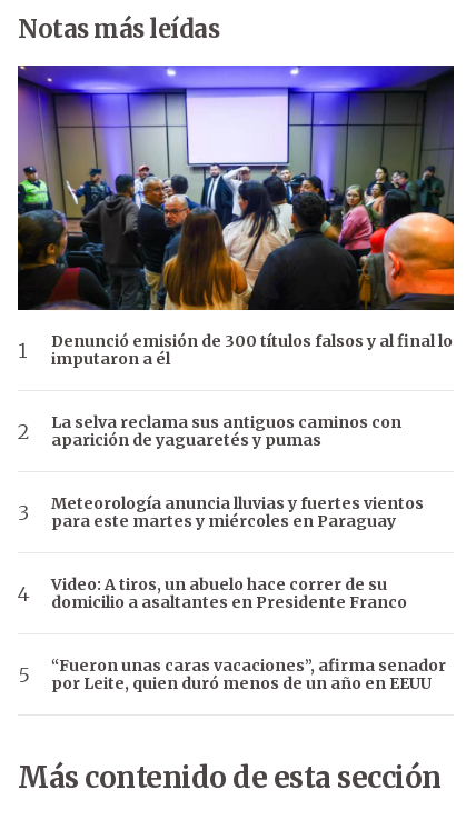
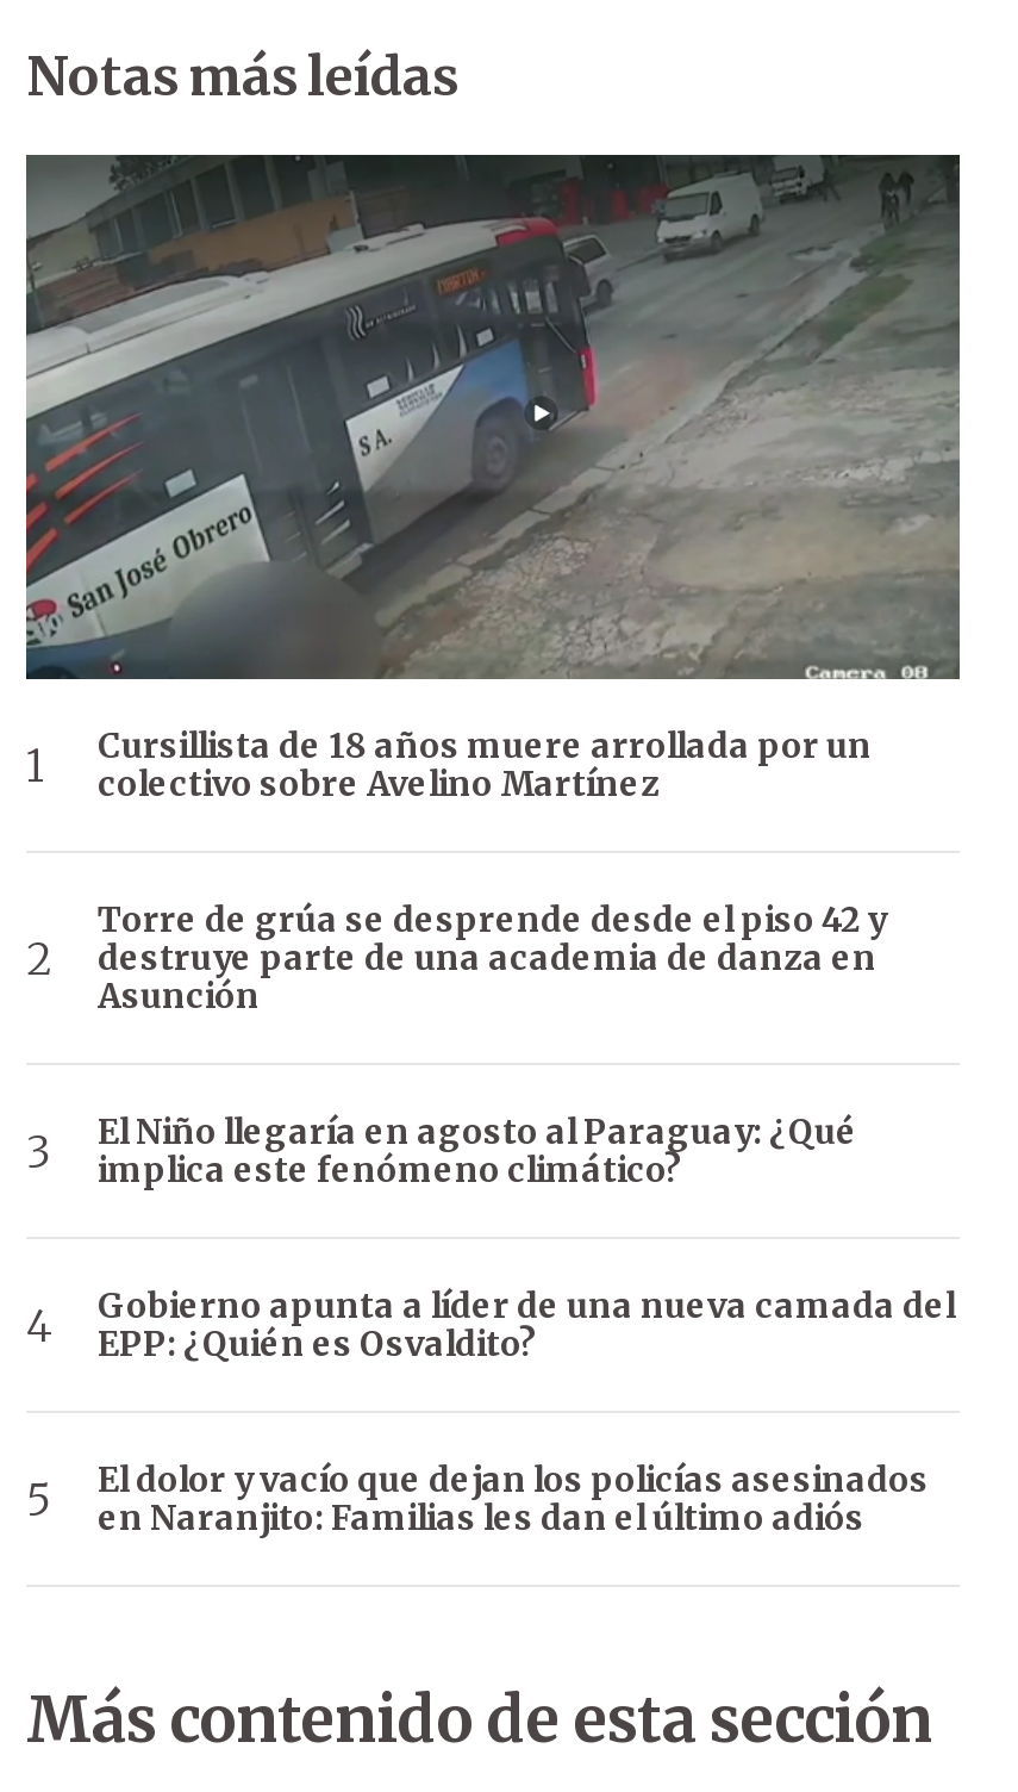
[17,64,455,369] [image] | Denunció emisión de 300 títulos falsos y al final lo | imputaron a él -> [24,153,962,806] [image] | Cursillista de 18 años muere arrollada por un | colectivo sobre Avelino Martínez
[51,413,401,450] La selva reclama sus antiguos caminos con | aparición de yaguaretés y pumas -> [98,899,886,1018] Torre de grúa se desprende desde el piso 42 y | destruye parte de una academia de danza en | Asunción
[51,494,424,532] Meteorología anuncia lluvias y fuertes vientos | para este martes y miércoles en Paraguay -> [98,1111,857,1192] El Niño llegaría en agosto al Paraguay: ¿Qué | implica este fenómeno climático?
[51,575,407,613] Video: A tiros, un abuelo hace correr de su | domicilio a asaltantes en Presidente Franco -> [98,1285,955,1366] Gobierno apunta a líder de una nueva camada del | EPP: ¿Quién es Osvaldito?
[51,656,446,694] “Fueron unas caras vacaciones”, afirma senador | por Leite, quien duró menos de un año en EEUU -> [98,1459,929,1540] El dolor y vacío que dejan los policías asesinados | en Naranjito: Familias les dan el último adiós

